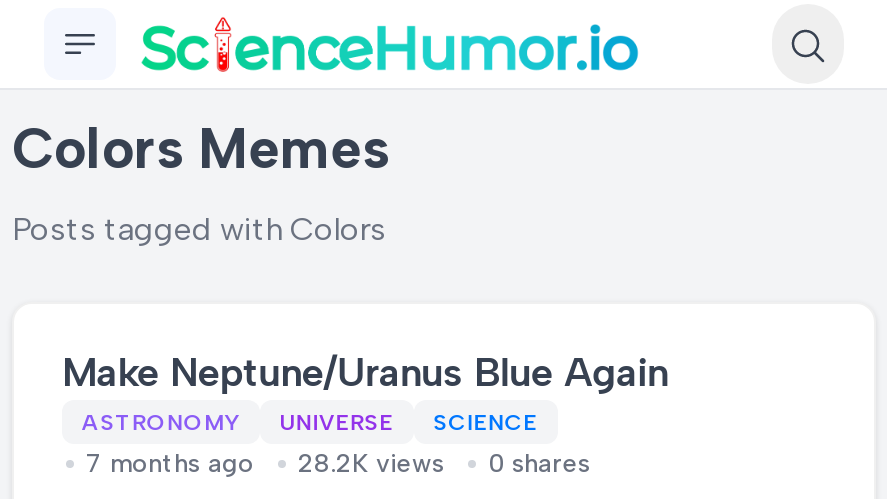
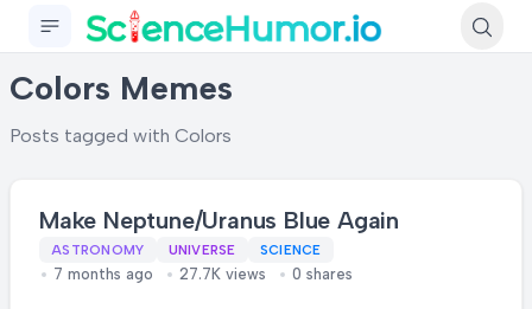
[86,448,590,478] 7 months ago 28.2K views 0 shares -> [53,265,353,283] 7 months ago 27.7K views 0 shares

